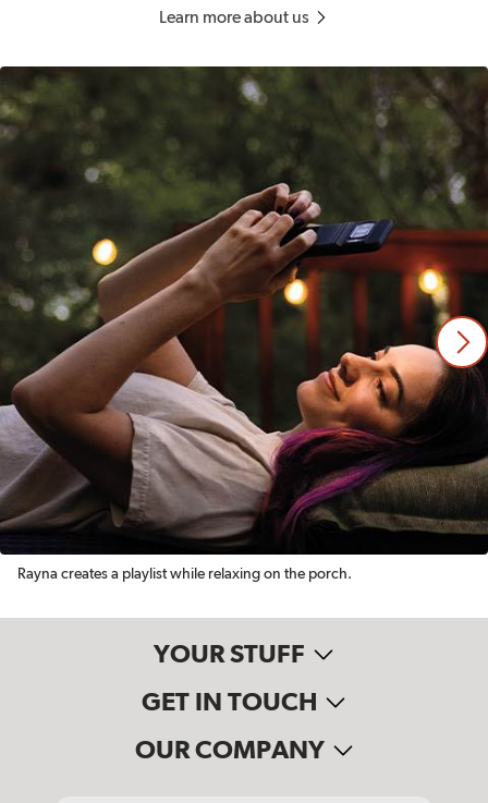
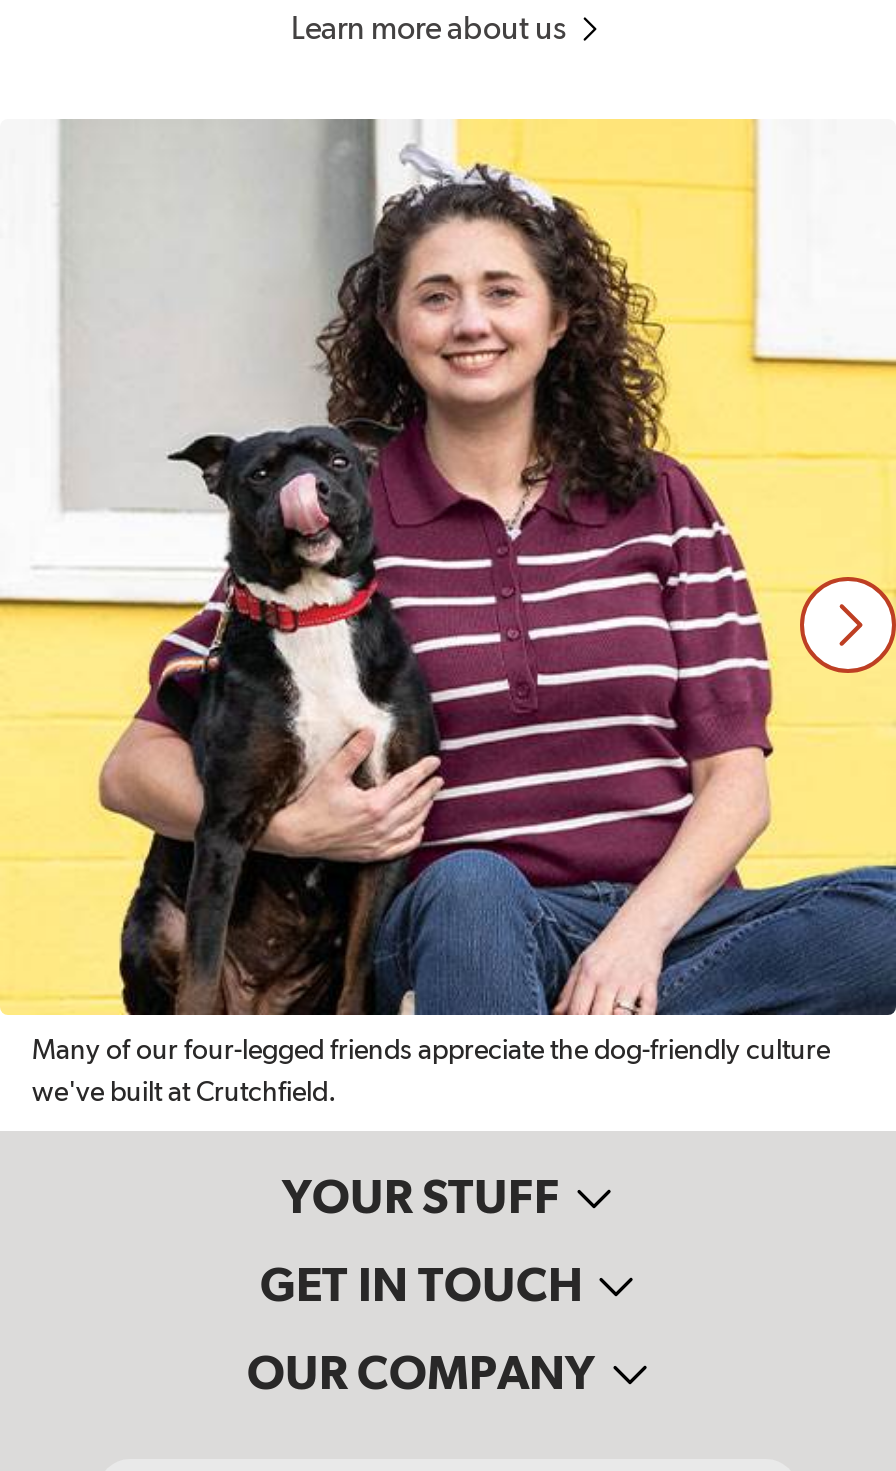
[3,65,485,582] [image] | Rayna creates a playlist while relaxing on the porch. -> [6,117,890,1107] [image] | Many of our four-legged friends appreciate the dog-friendly culture | we've built at Crutchfield.

